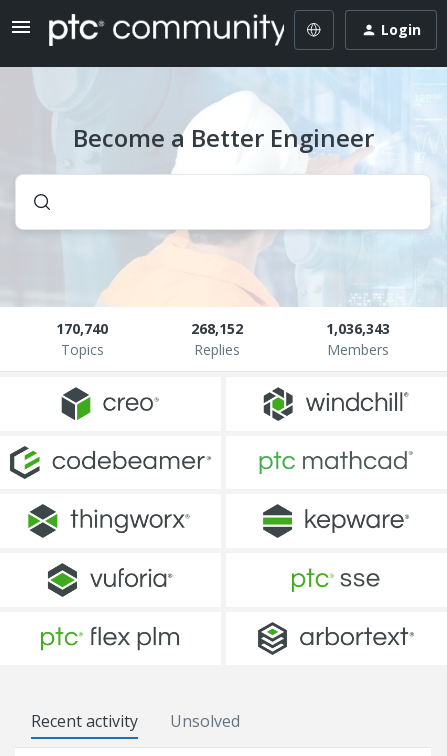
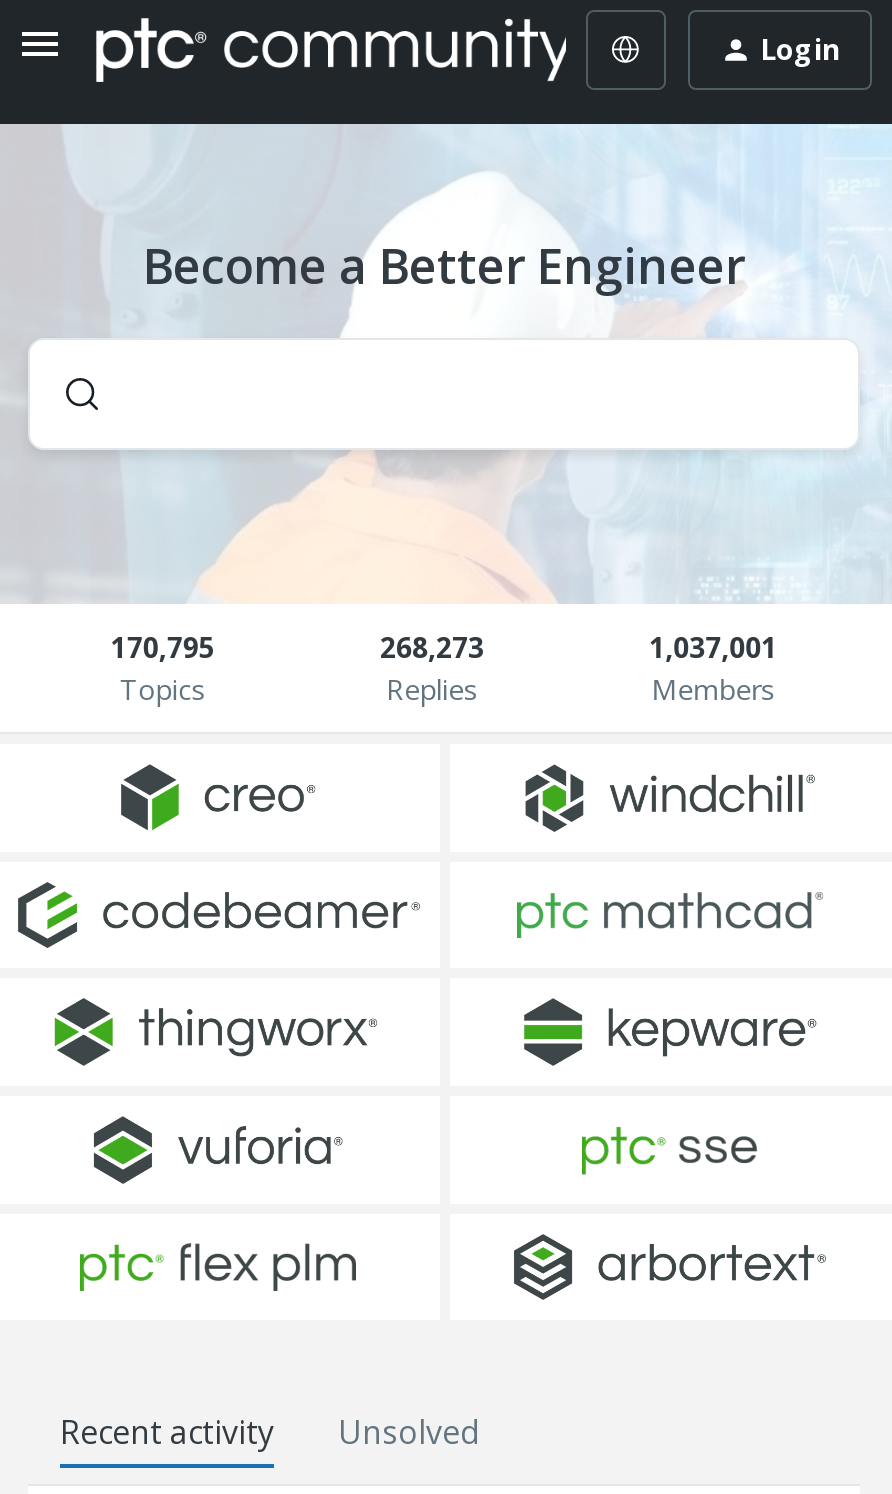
[56,319,108,338] 170,740 -> [111,628,215,666] 170,795
[191,319,243,338] 268,152 -> [380,628,484,666] 268,273
[326,319,390,338] 1,036,343 -> [649,628,777,666] 1,037,001

